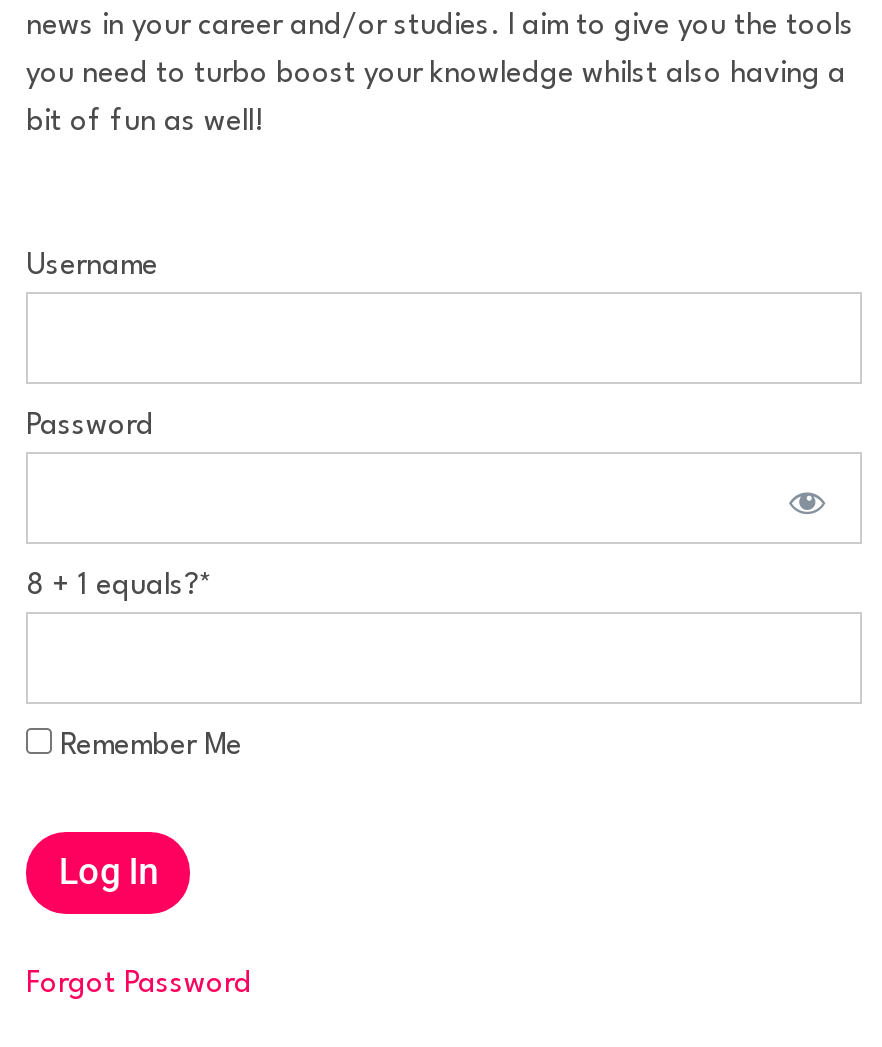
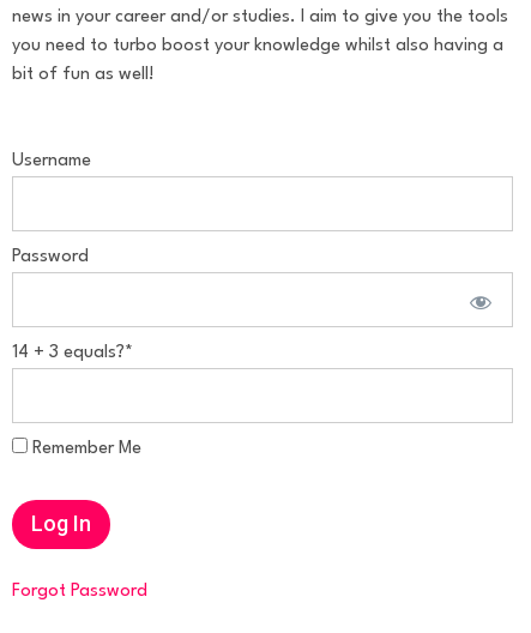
[26,571,212,601] 8 + 1 equals?* -> [12,344,133,362] 14 + 3 equals?*

